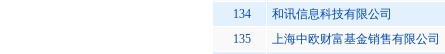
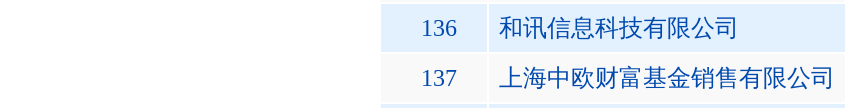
[233,7,392,21] 134 和讯信息科技有限公司 -> [421,14,739,42] 136 和讯信息科技有限公司
[233,32,440,46] 135 上海中欧财富基金销售有限公司 -> [421,64,835,92] 137 上海中欧财富基金销售有限公司

